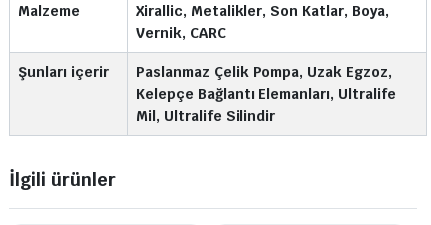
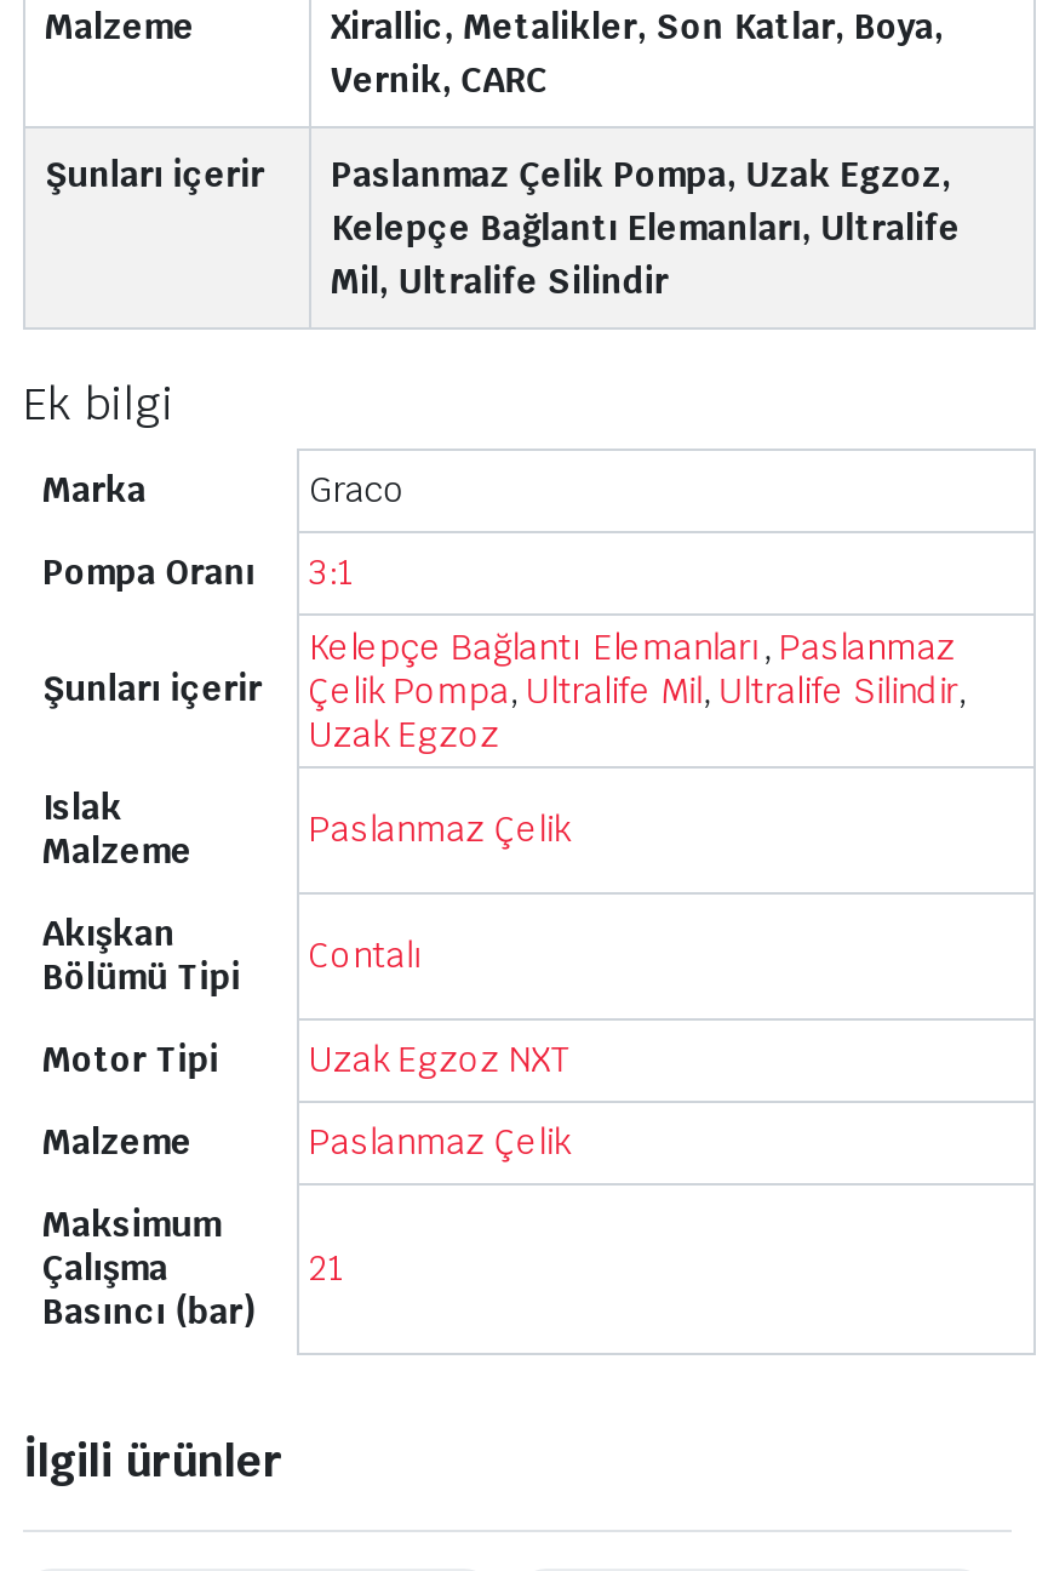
none -> [23,376,406,710] Ek bilgi | Marka | Graco | Pompa Oranı | 3:1 | Şunları içerir
none -> [42,625,965,1333] Kelepçe Bağlantı Elemanları, Paslanmaz | Çelik Pompa, Ultralife Mil, Ultralife Silindir, | Uzak Egzoz | Islak | Malzeme | Paslanmaz Çelik | Akışkan | Bölümü Tipi | Contalı | Motor Tipi | Uzak Egzoz NXT | Malzeme | Paslanmaz Çelik | Maksimum | Çalışma | Basıncı (bar)
none -> [309,1246,345,1290] 21

